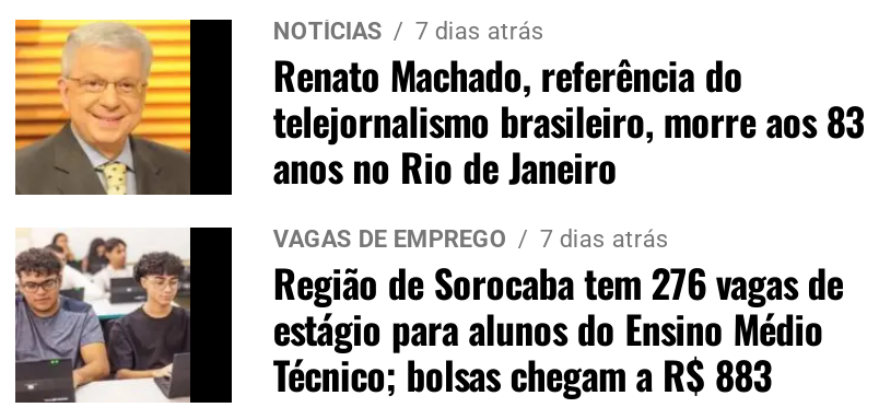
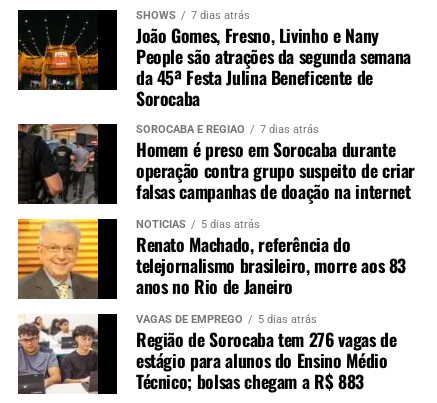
[273,17,382,46] NOTÍCIAS -> [136,9,176,22] SHOWS
none -> [17,9,415,231] [image] | João Gomes, Fresno, Livinho e Nany | People são atrações da segunda semana | da 45ª Festa Julina Beneficente de | Sorocaba | SOROCABA E REGIÃO | 7 dias atrás | Homem é preso em Sorocaba durante | operação contra grupo suspeito de criar | falsas campanhas de doação na internet | NOTÍCIAS | 5 dias atrás
none -> [17,123,118,205] [image]
[273,225,669,254] VAGAS DE EMPREGO 7 dias atrás -> [136,313,317,326] VAGAS DE EMPREGO 5 dias atrás

